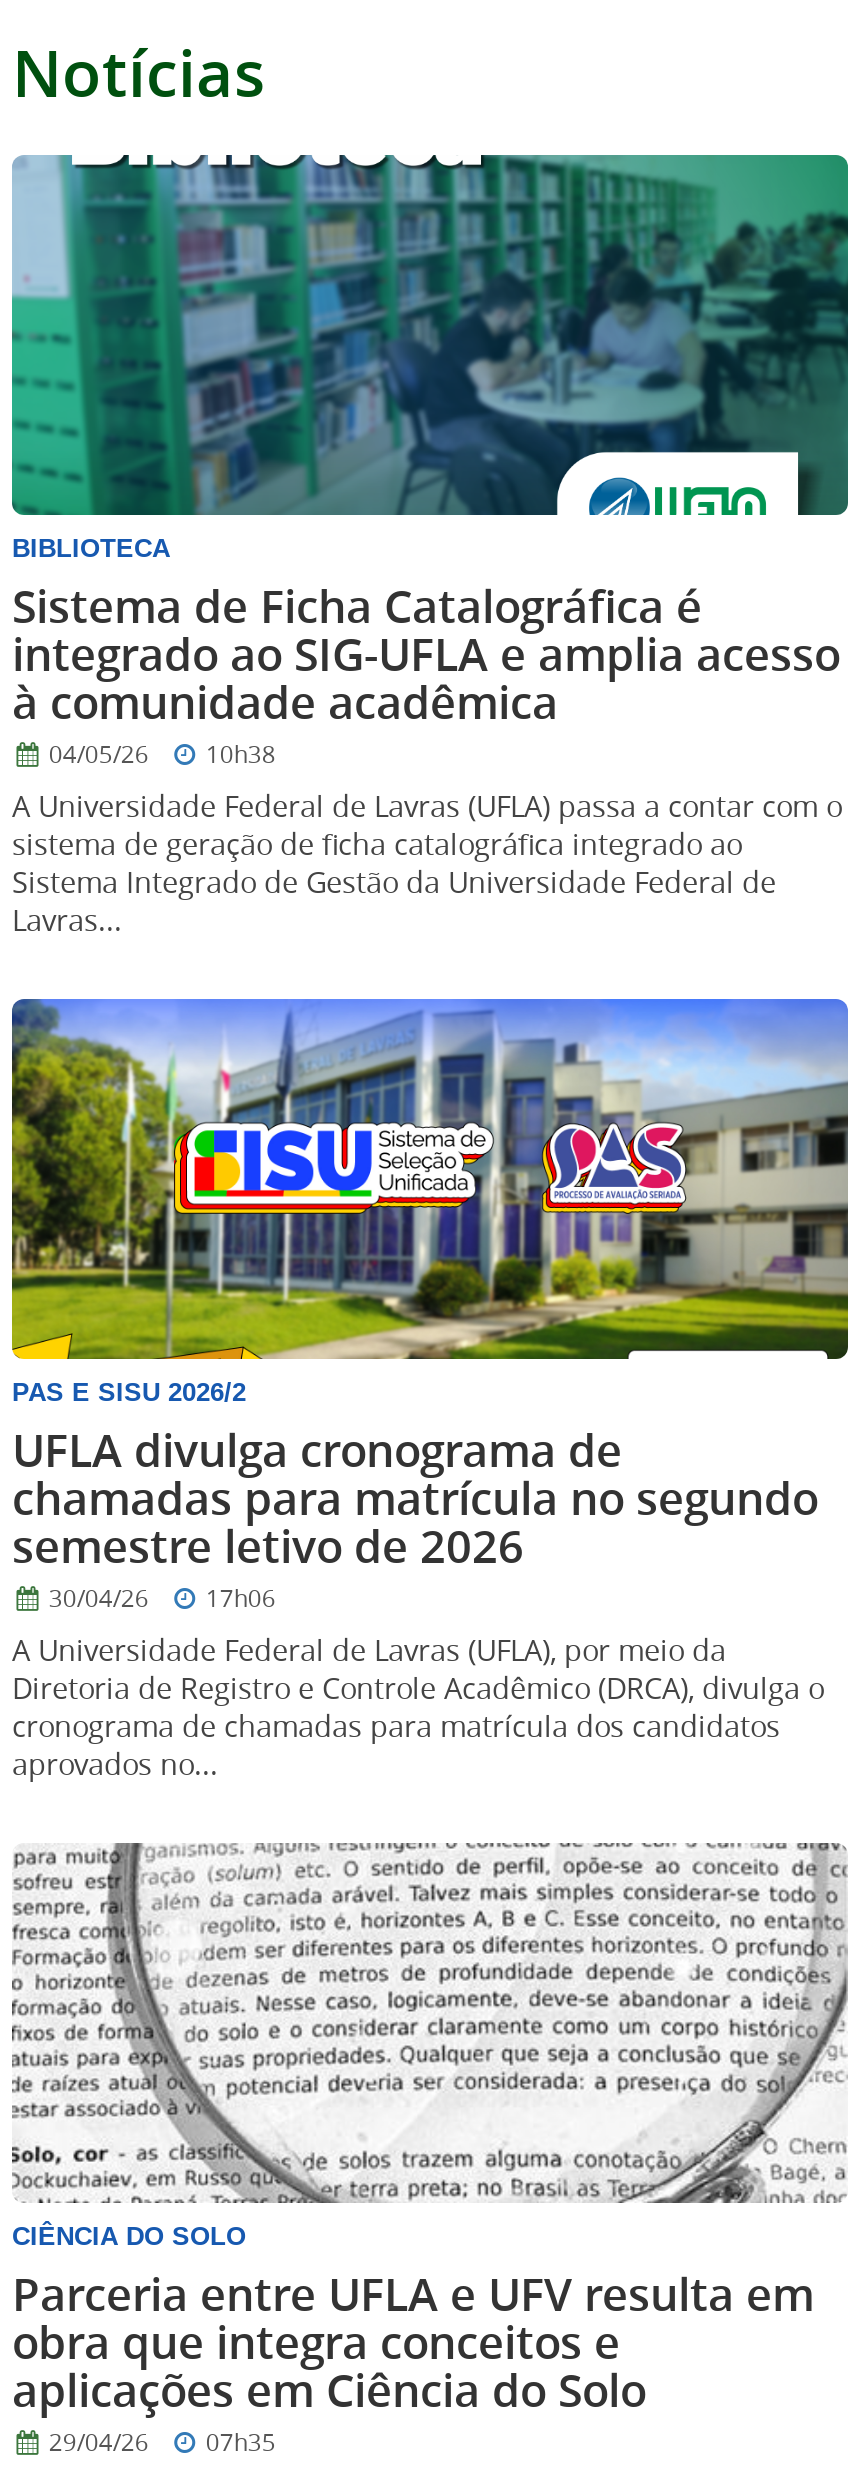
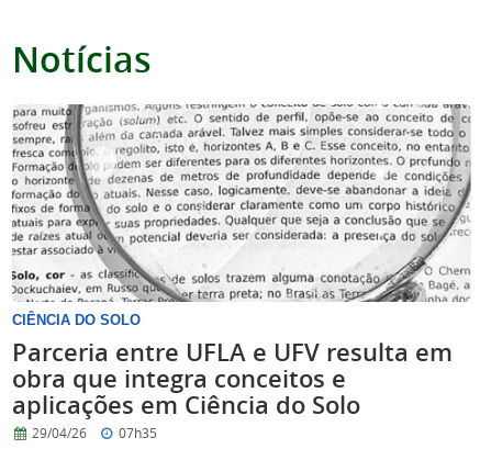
[10,153,850,940] [image] | BIBLIOTECA | Sistema de Ficha Catalográfica é | integrado ao SIG-UFLA e amplia acesso | à comunidade acadêmica | 04/05/26 | 10h38 | A Universidade Federal de Lavras (UFLA) passa a contar com o | sistema de geração de ficha catalográfica integrado ao | Sistema Integrado de Gestão da Universidade Federal de | Lavras... -> none
[10,997,850,1784] [image] | PAS E SISU 2026/2 | UFLA divulga cronograma de | chamadas para matrícula no segundo | semestre letivo de 2026 | 30/04/26 | 17h06 | A Universidade Federal de Lavras (UFLA), por meio da | Diretoria de Registro e Controle Acadêmico (DRCA), divulga o | cronograma de chamadas para matrícula dos candidatos | aprovados no... -> none

